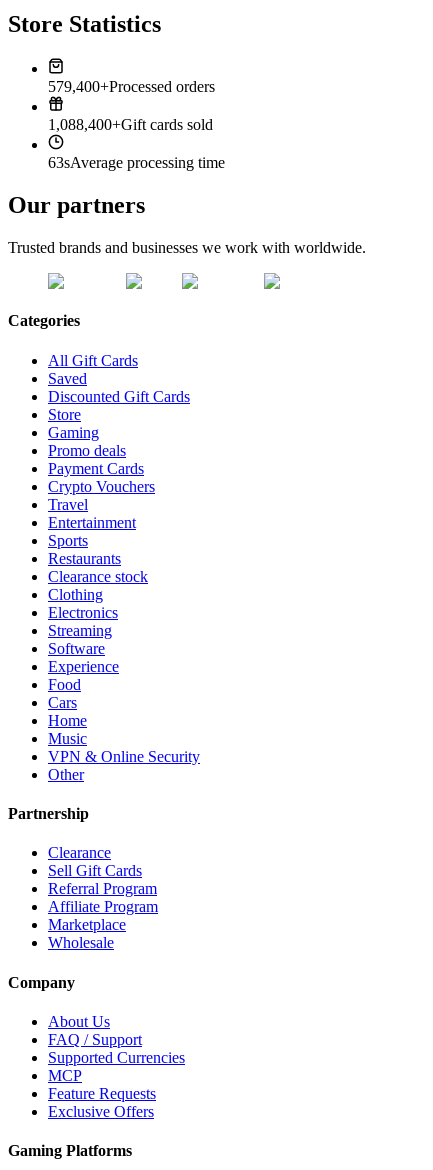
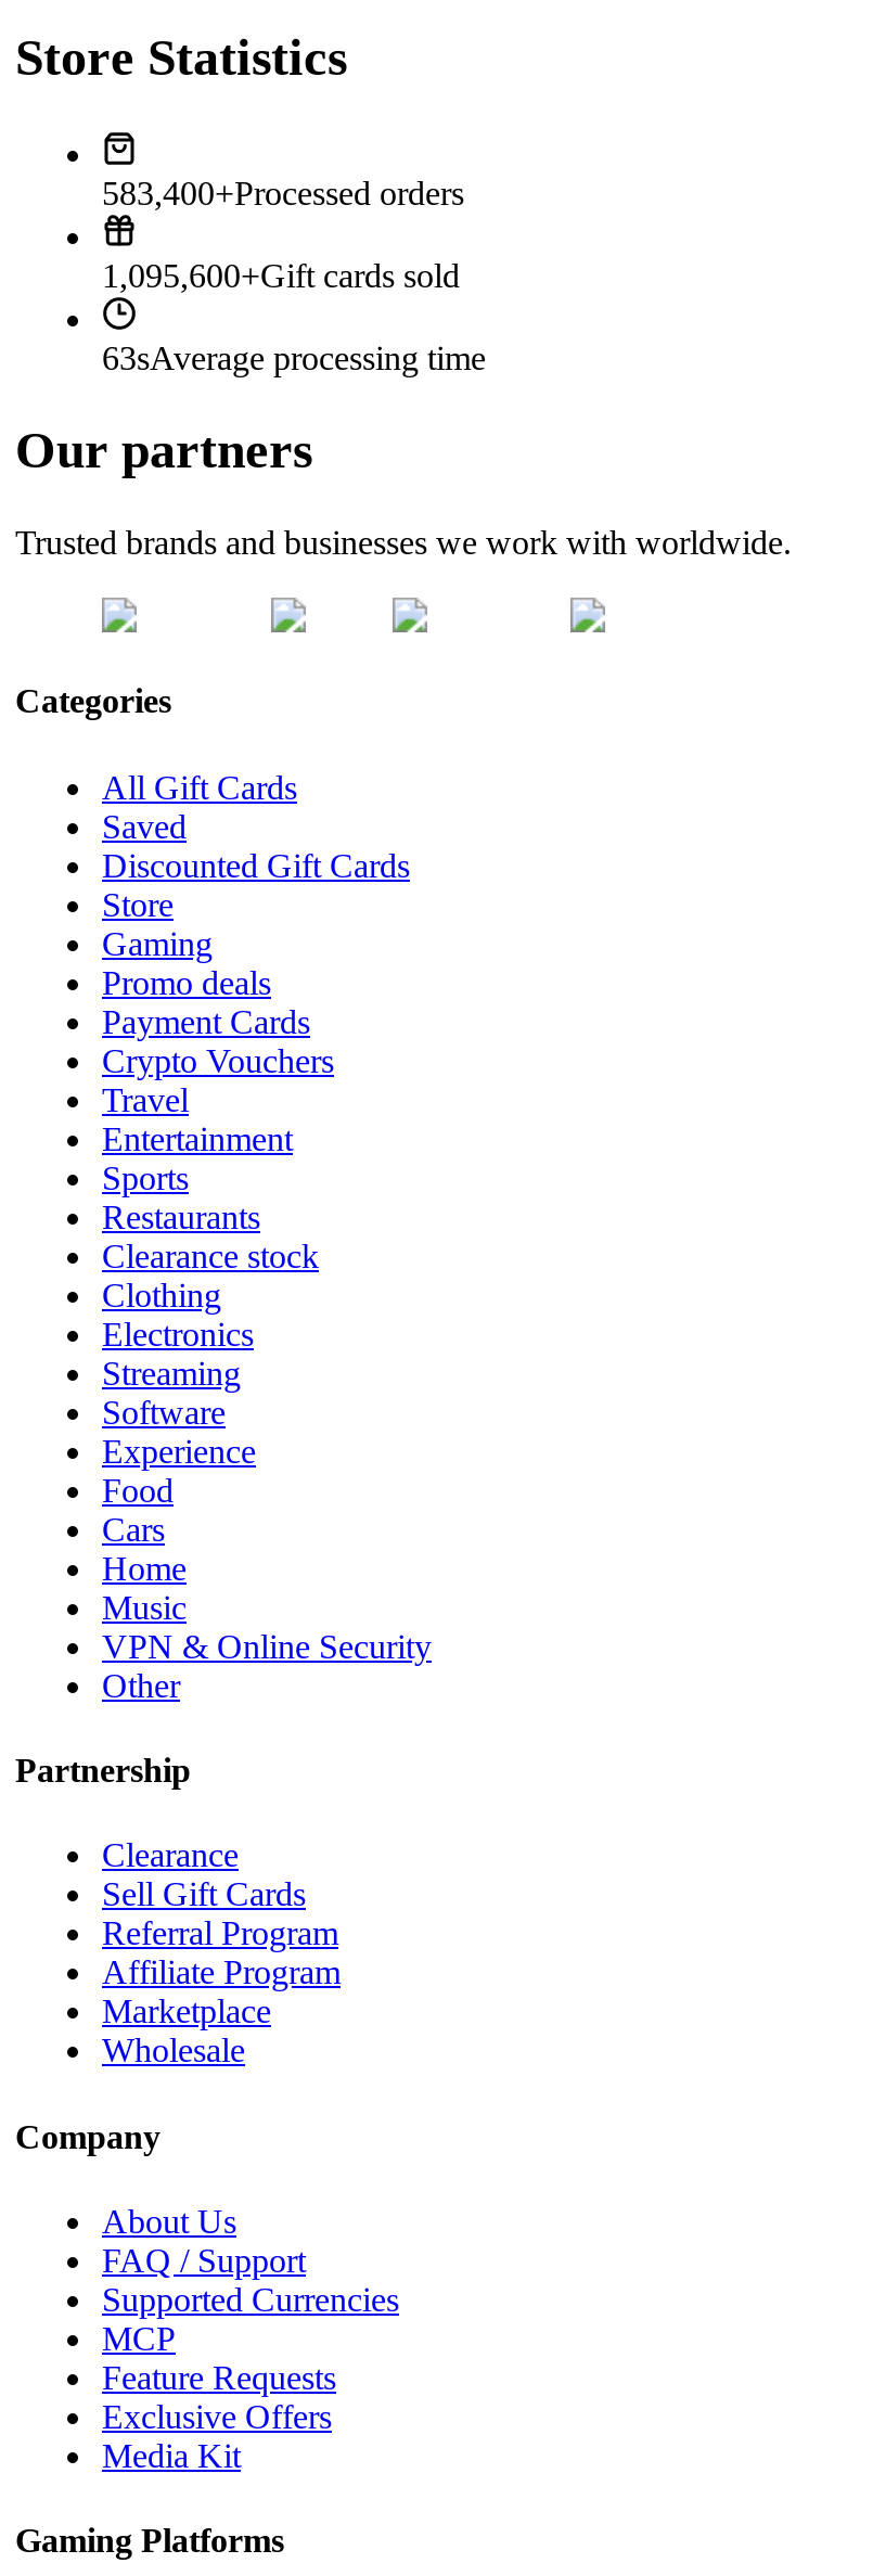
[48,78,215,95] 579,400+Processed orders -> [102,175,464,212] 583,400+Processed orders
[48,116,213,133] 1,088,400+Gift cards sold -> [102,258,460,295] 1,095,600+Gift cards sold
none -> [102,2437,241,2474] Media Kit

